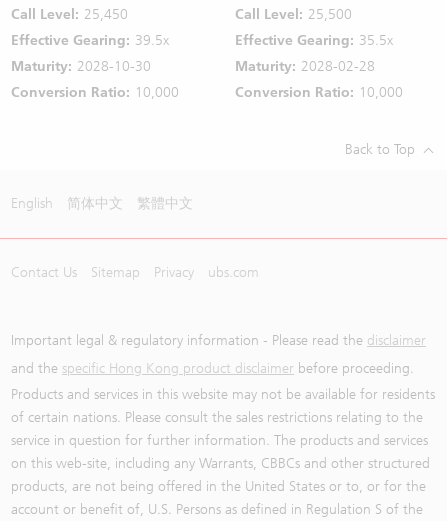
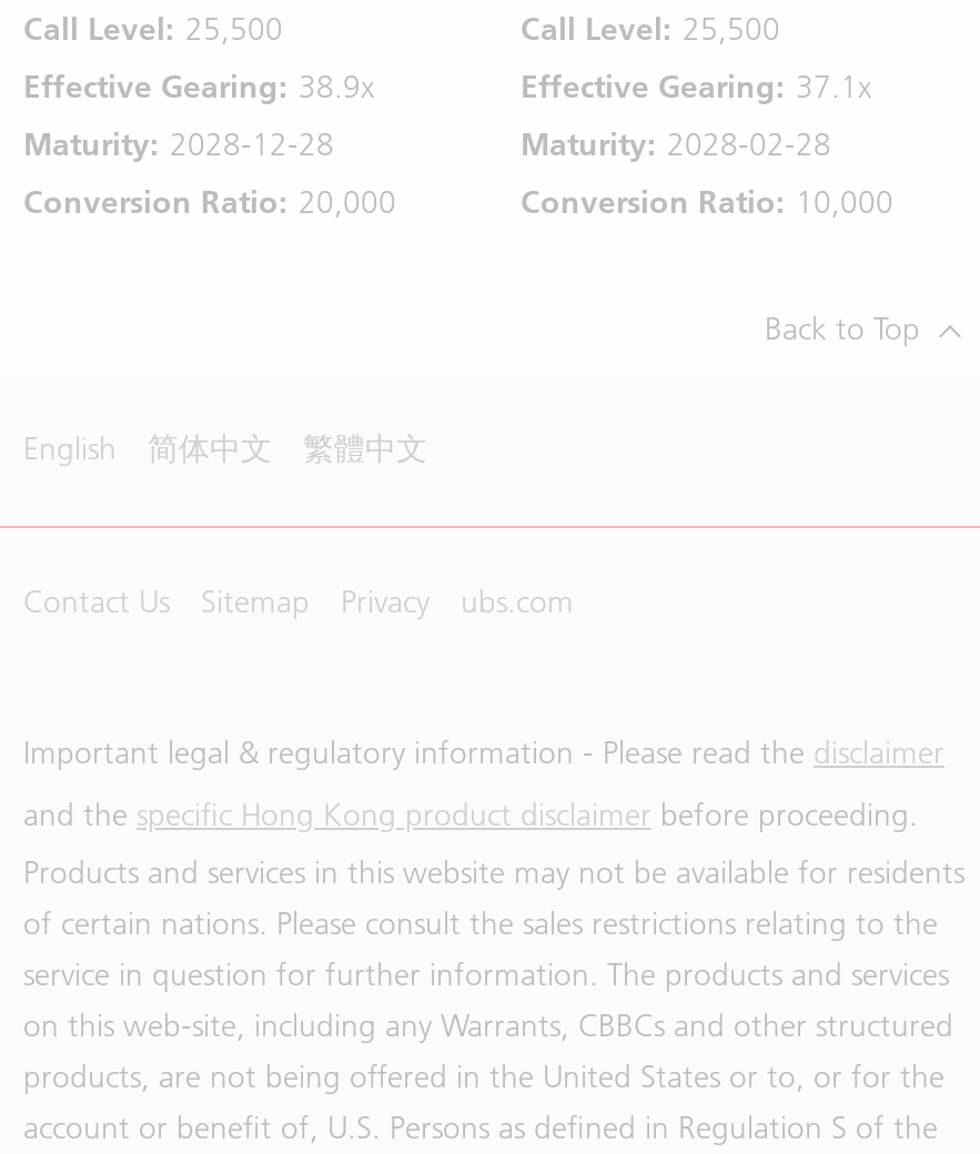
[11,6,128,23] Call Level: 25,450 -> [23,10,283,48] Call Level: 25,500
[11,32,169,49] Effective Gearing: 39.5x -> [23,68,374,106] Effective Gearing: 38.9x
[235,32,393,49] Effective Gearing: 35.5x -> [521,68,871,106] Effective Gearing: 37.1x
[11,58,151,75] Maturity: 2028-10-30 -> [23,126,334,163] Maturity: 2028-12-28
[11,84,179,101] Conversion Ratio: 10,000 -> [23,183,396,221] Conversion Ratio: 20,000

